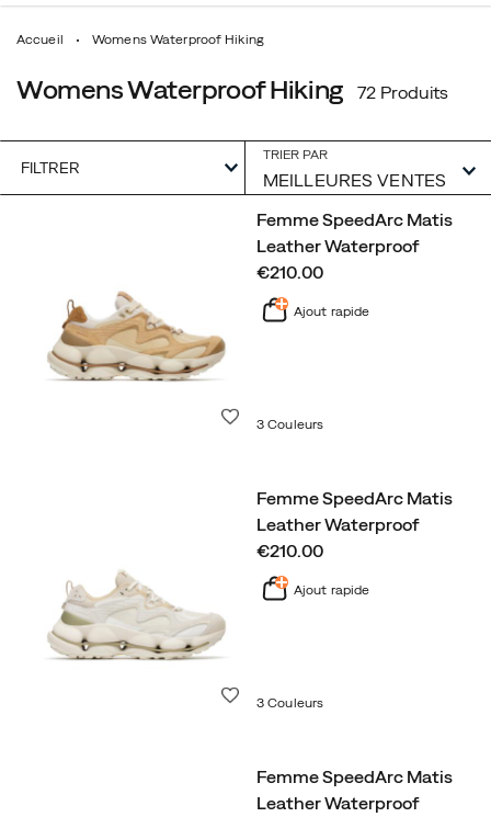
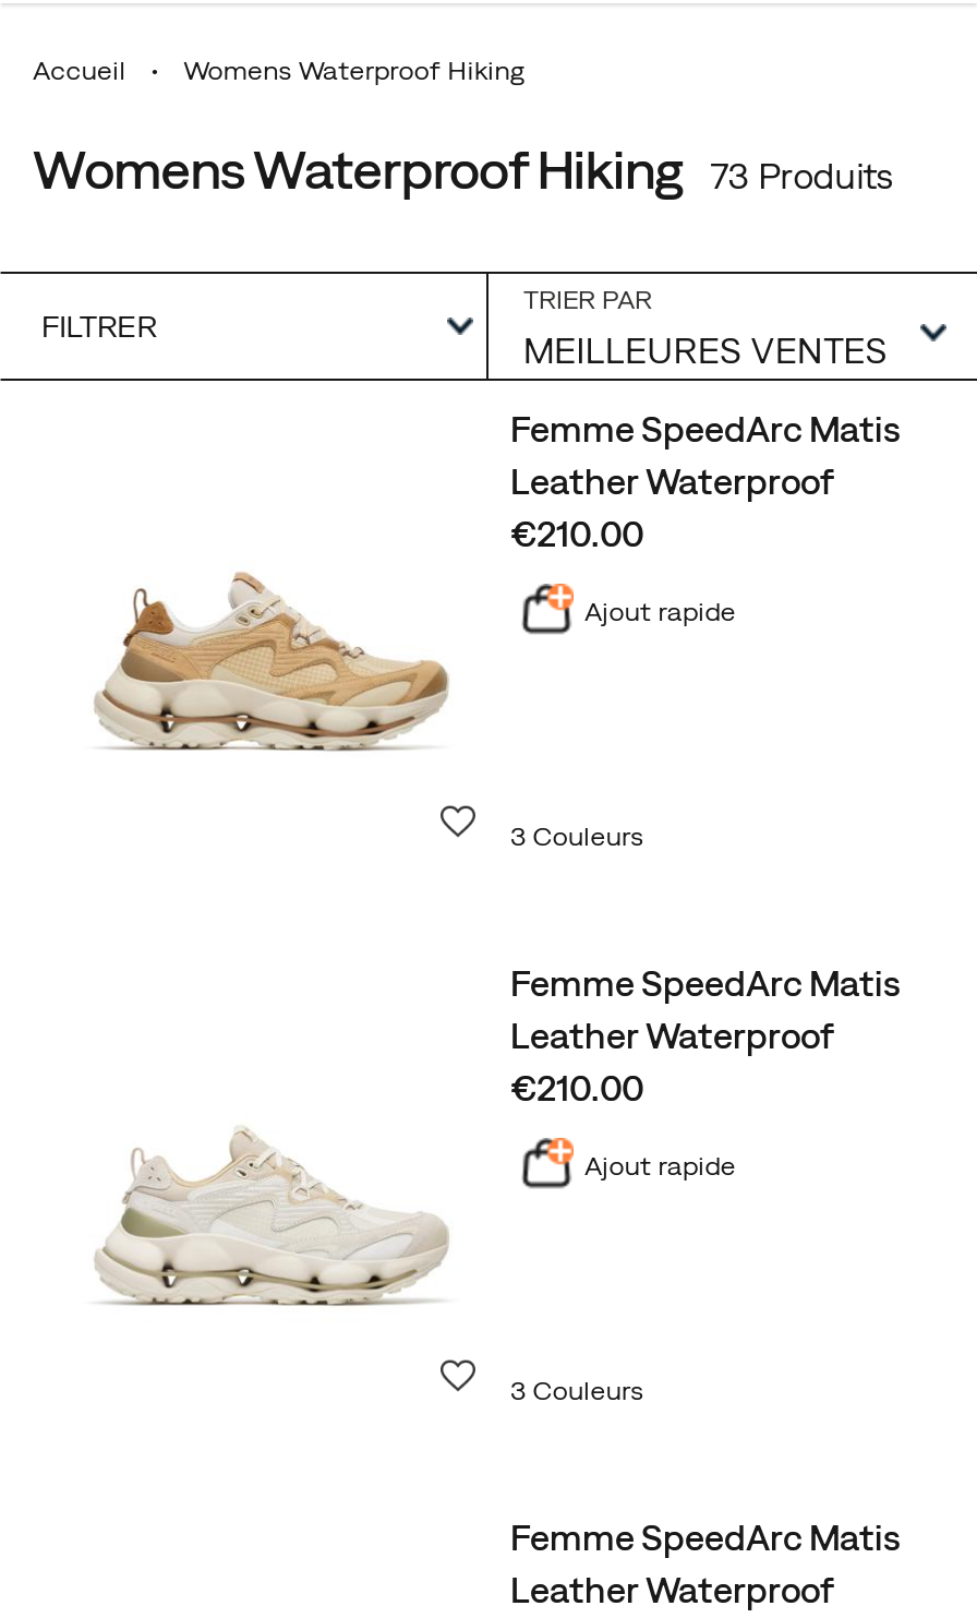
[16,73,448,104] Womens Waterproof Hiking 72 Produits -> [33,139,893,200] Womens Waterproof Hiking 73 Produits

